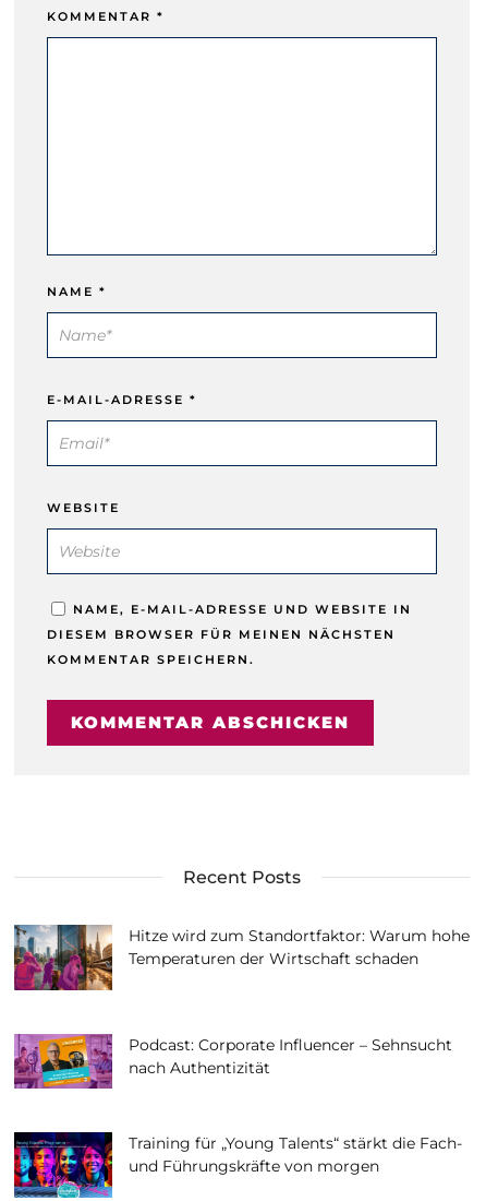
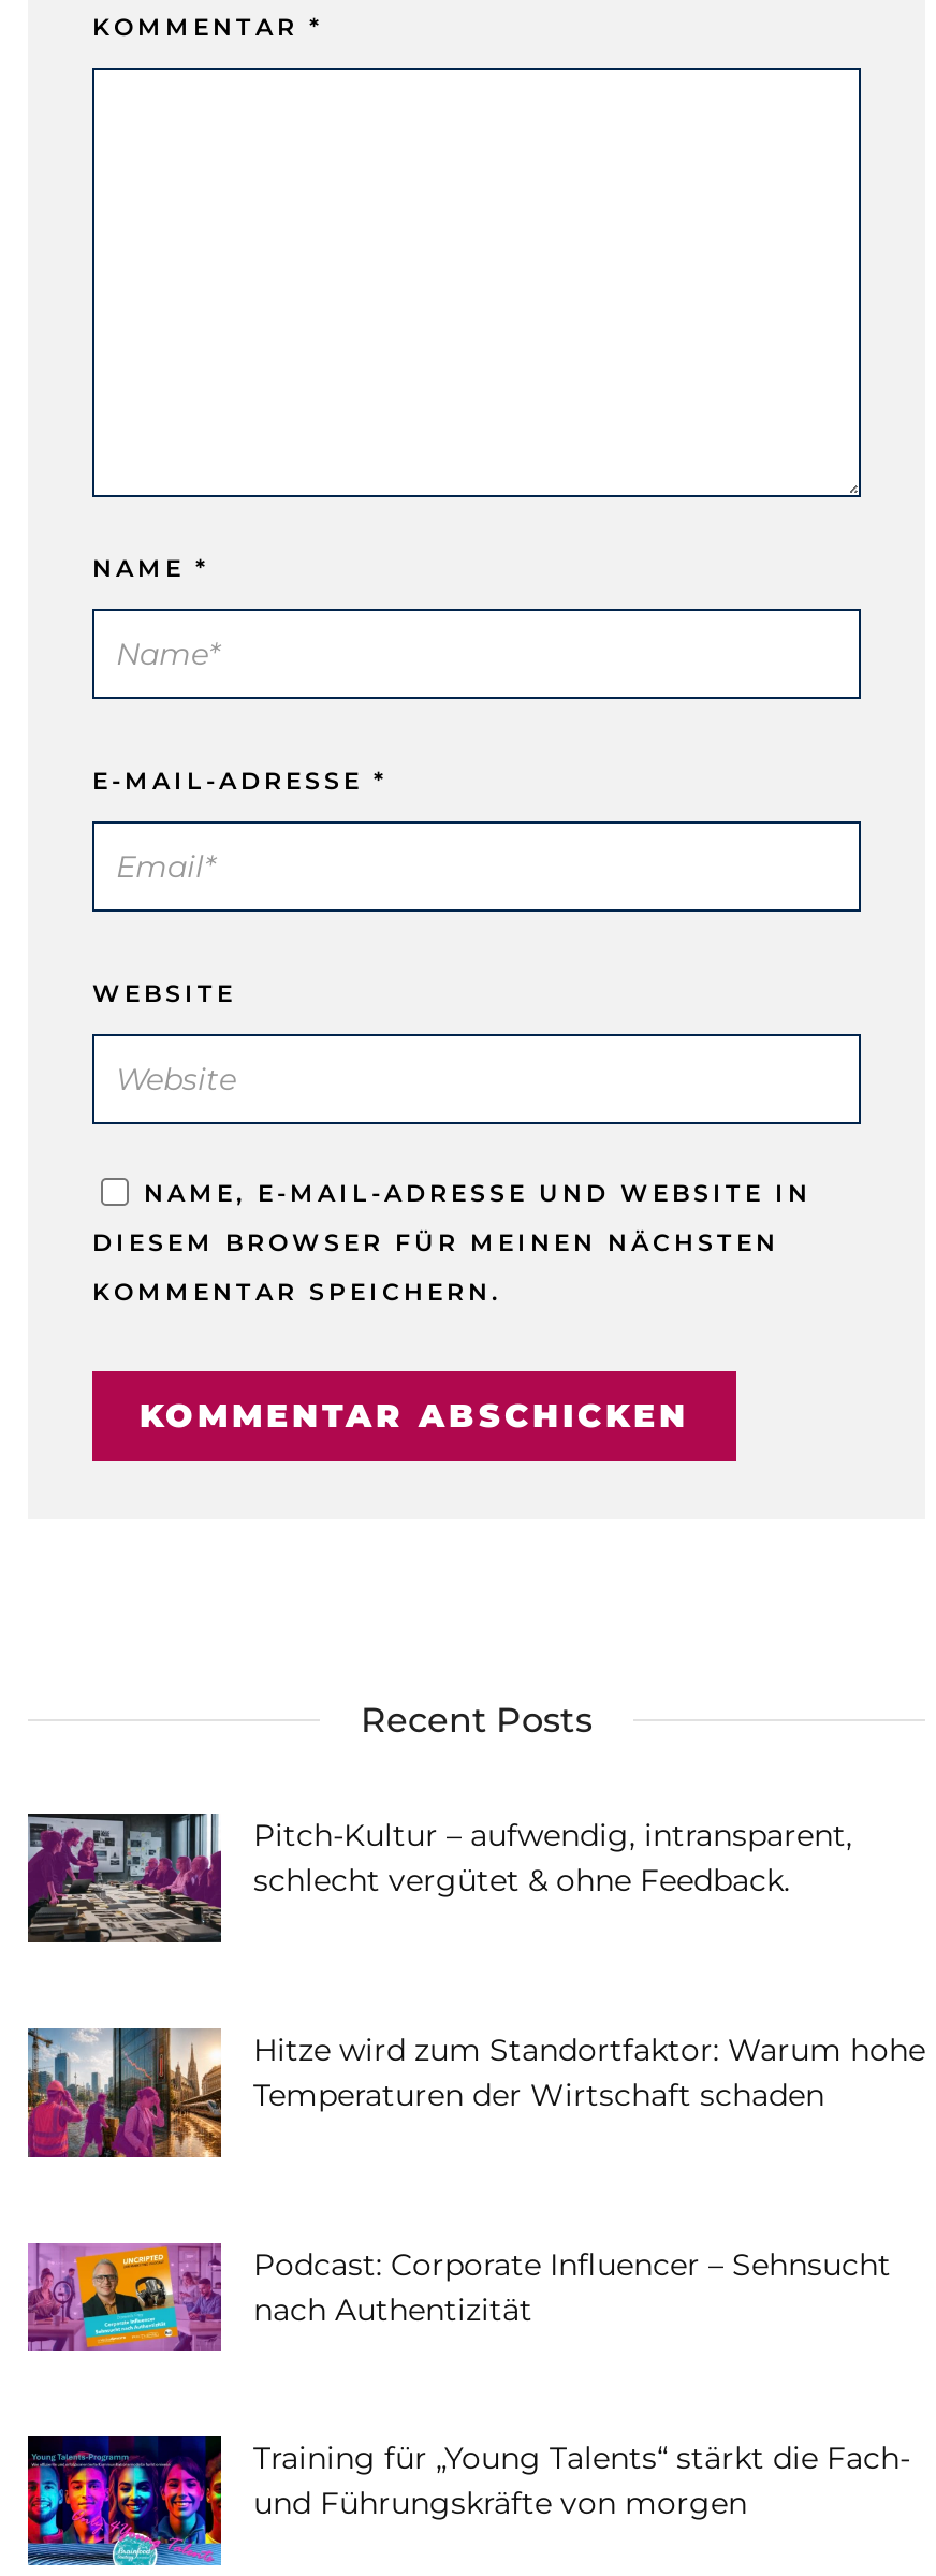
none -> [26,1811,852,1945] [image] | Pitch-Kultur – aufwendig, intransparent, | schlecht vergütet & ohne Feedback.

